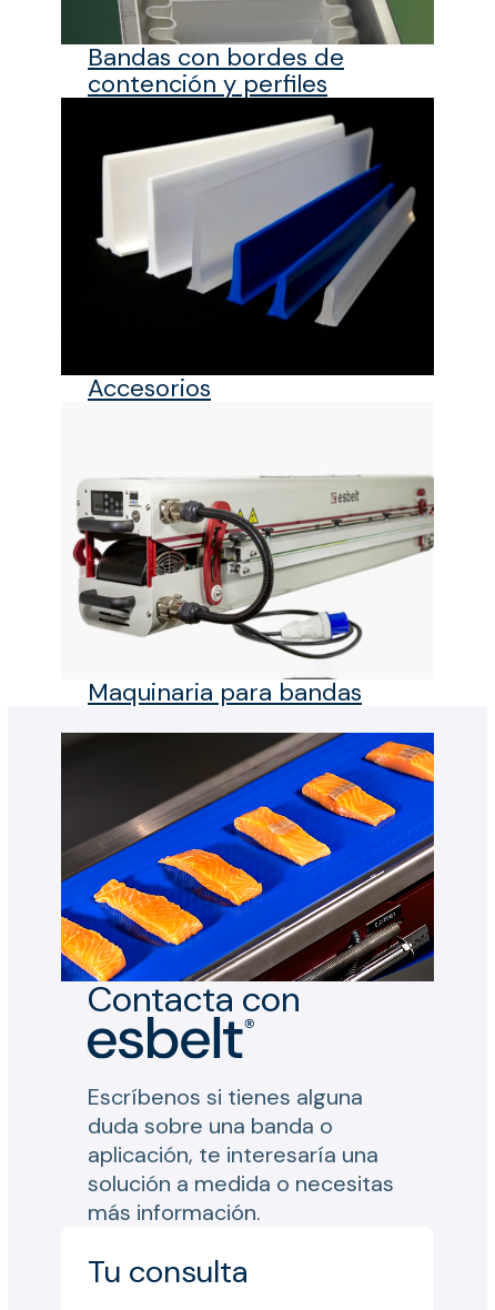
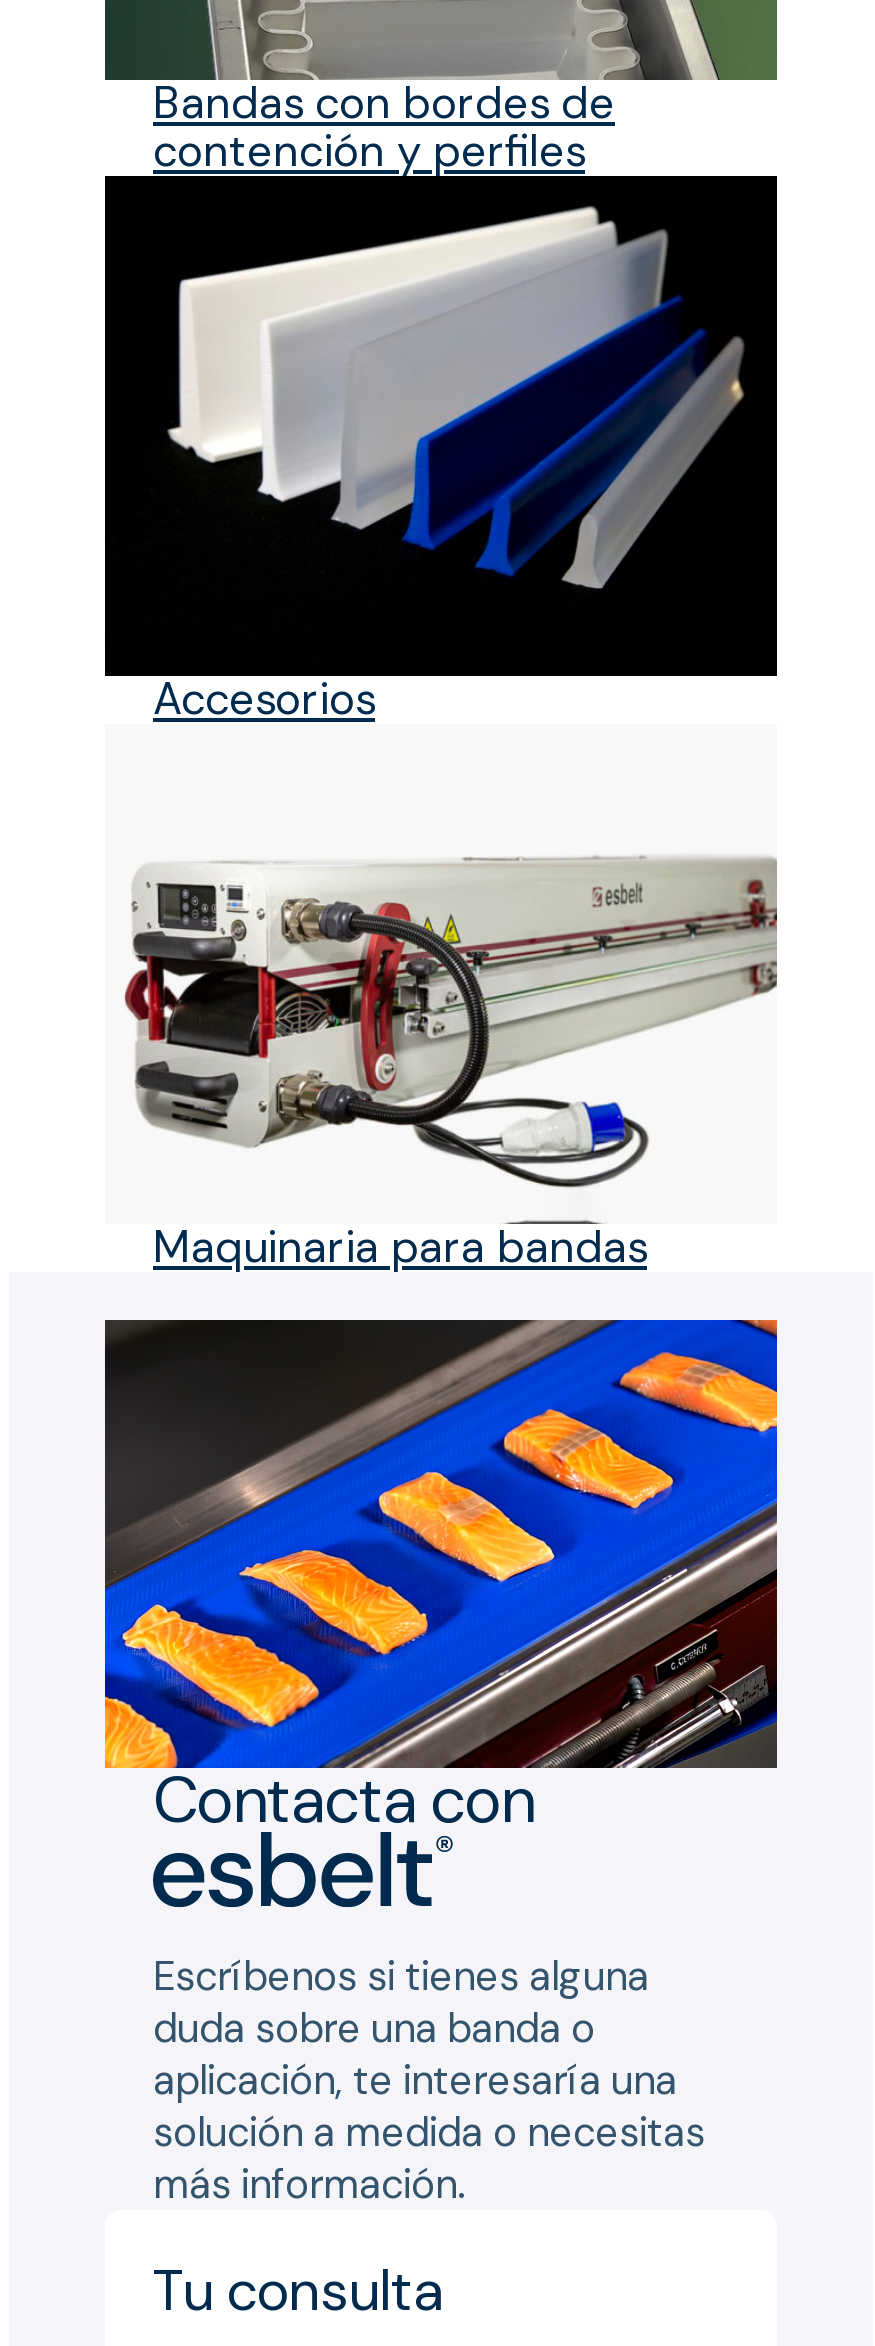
[60,732,435,982] [image] -> [103,1318,779,1770] [image]

